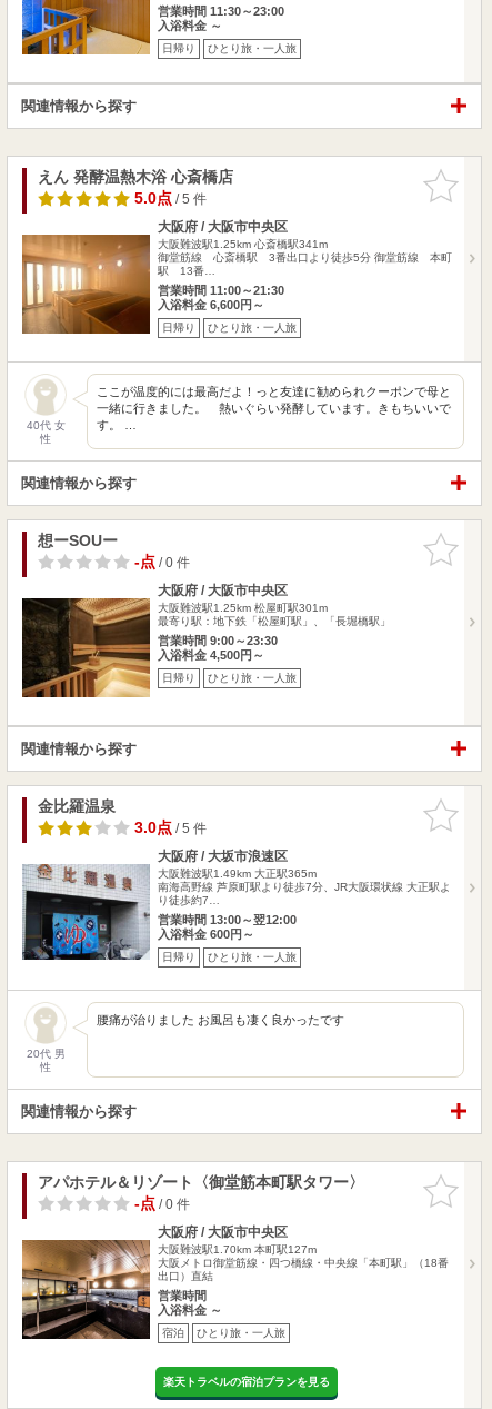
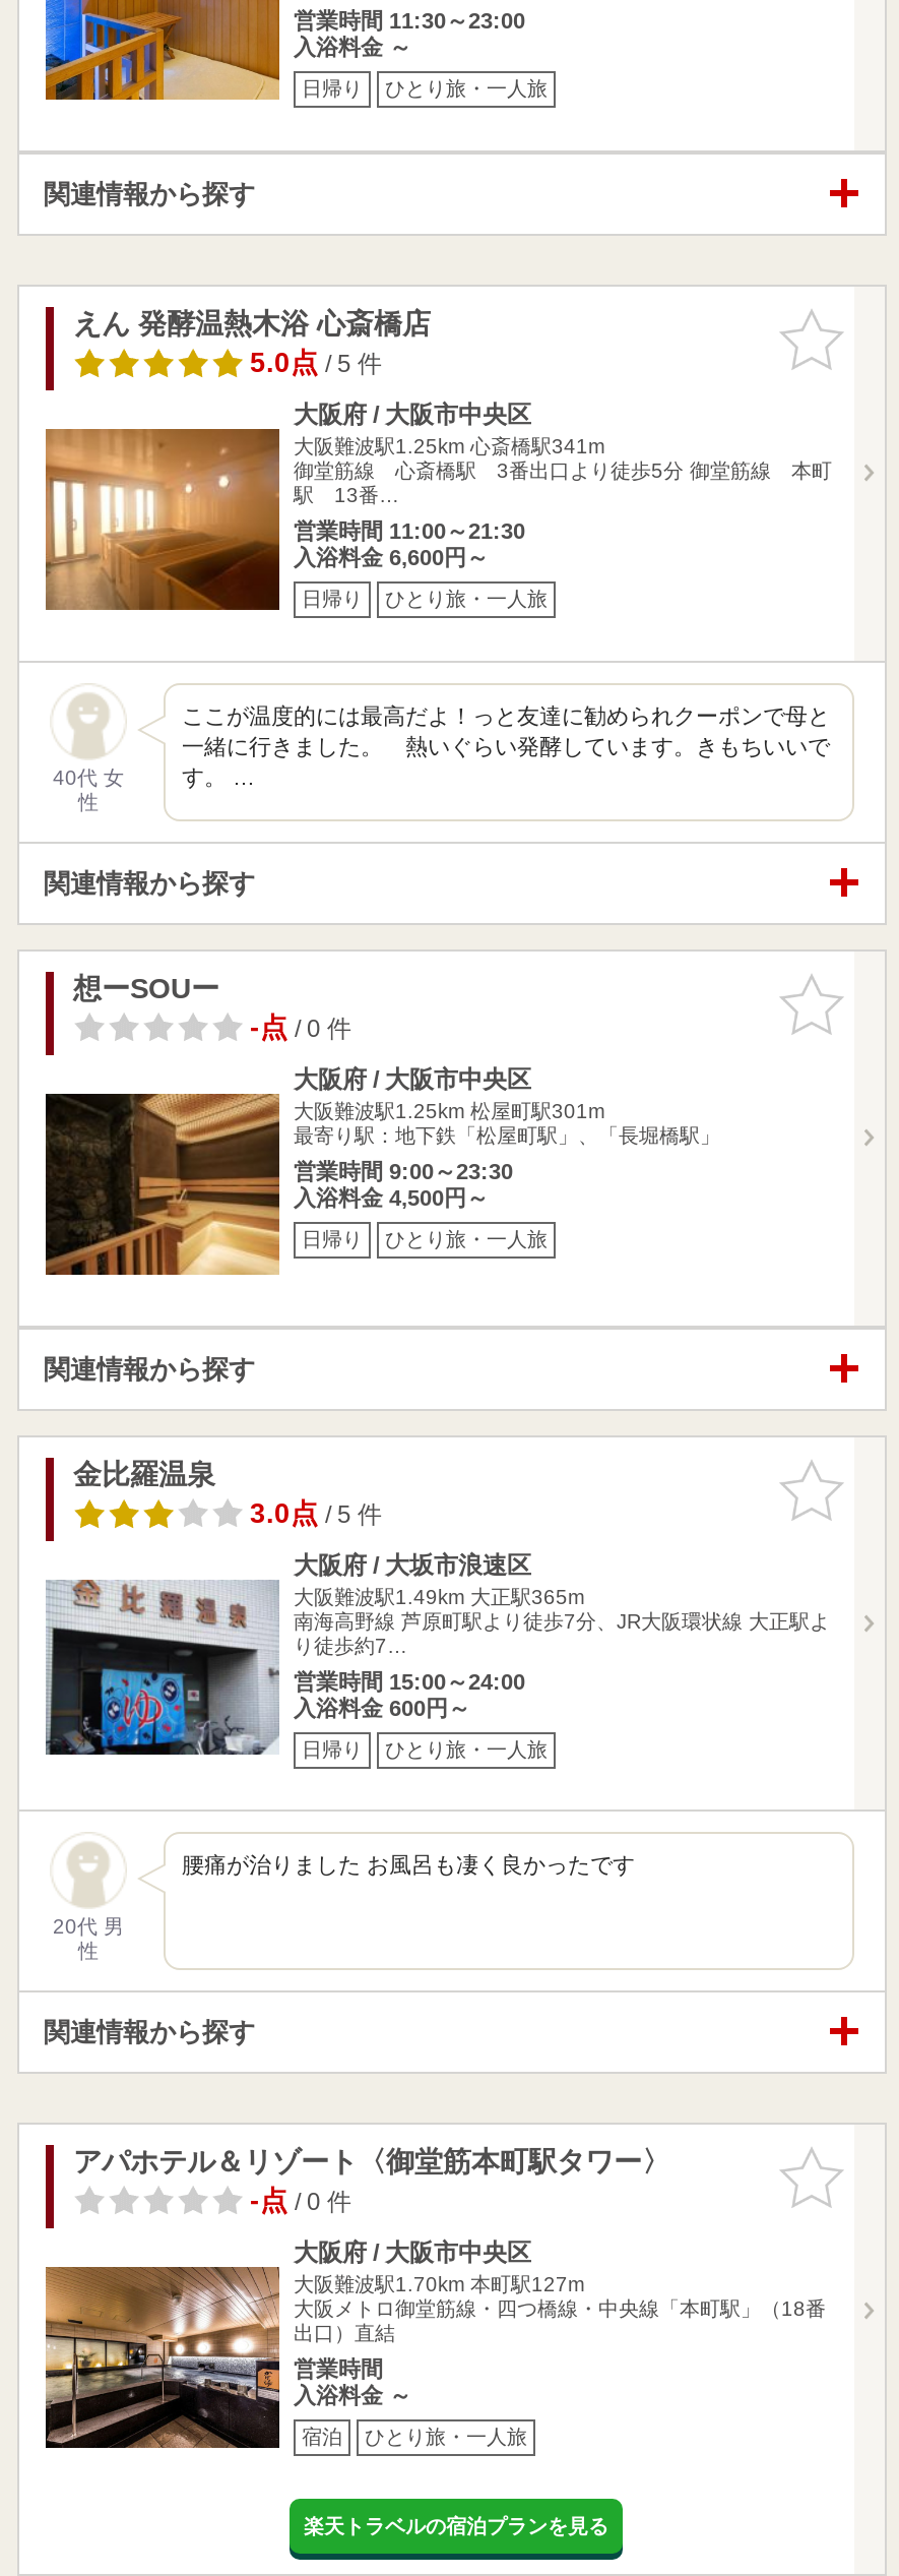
[158,913,297,926] 営業時間 13:00～翌12:00 -> [294,1669,525,1693] 営業時間 15:00～24:00

